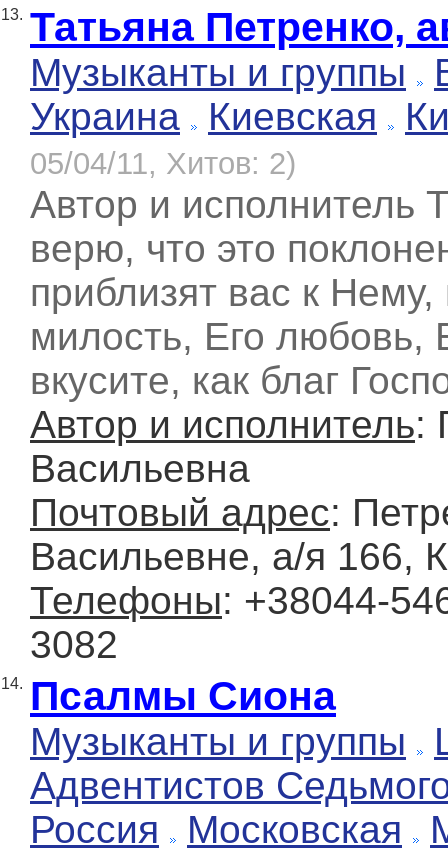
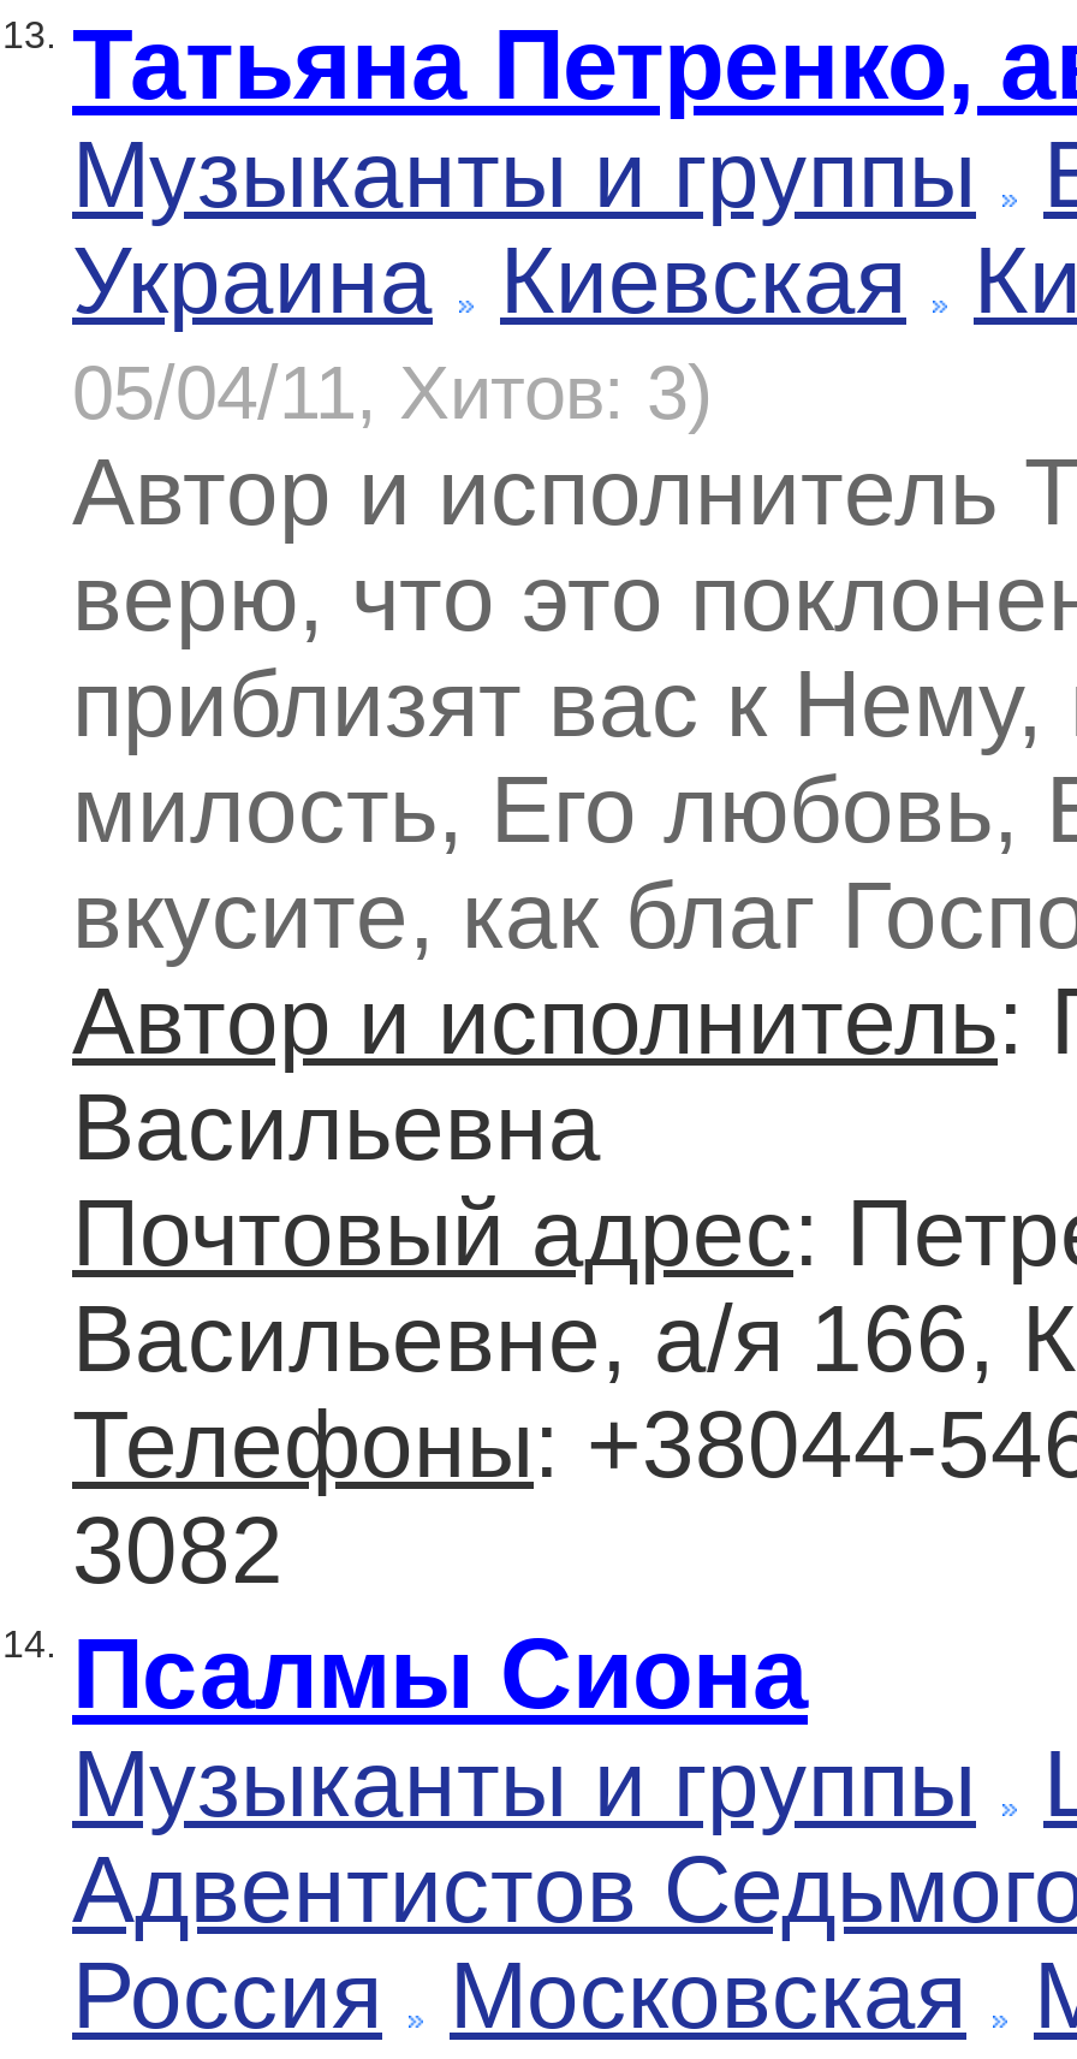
[30,146,296,181] 05/04/11, Хитов: 2) -> [72,352,712,436] 05/04/11, Хитов: 3)

